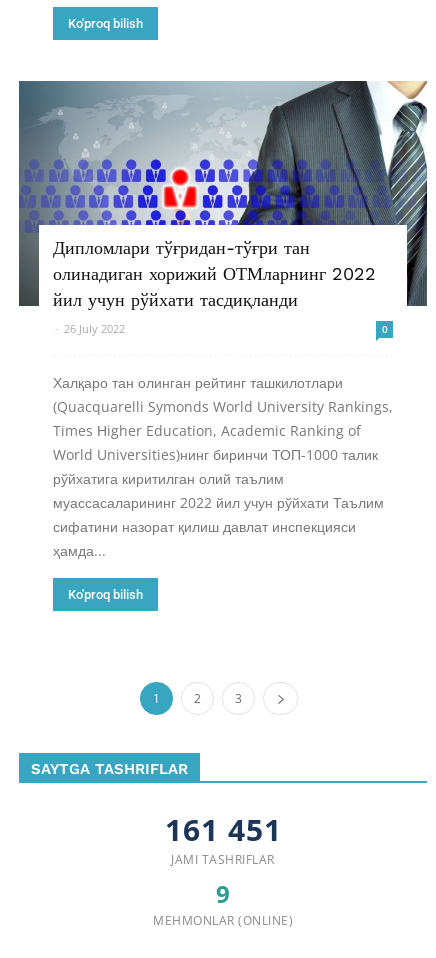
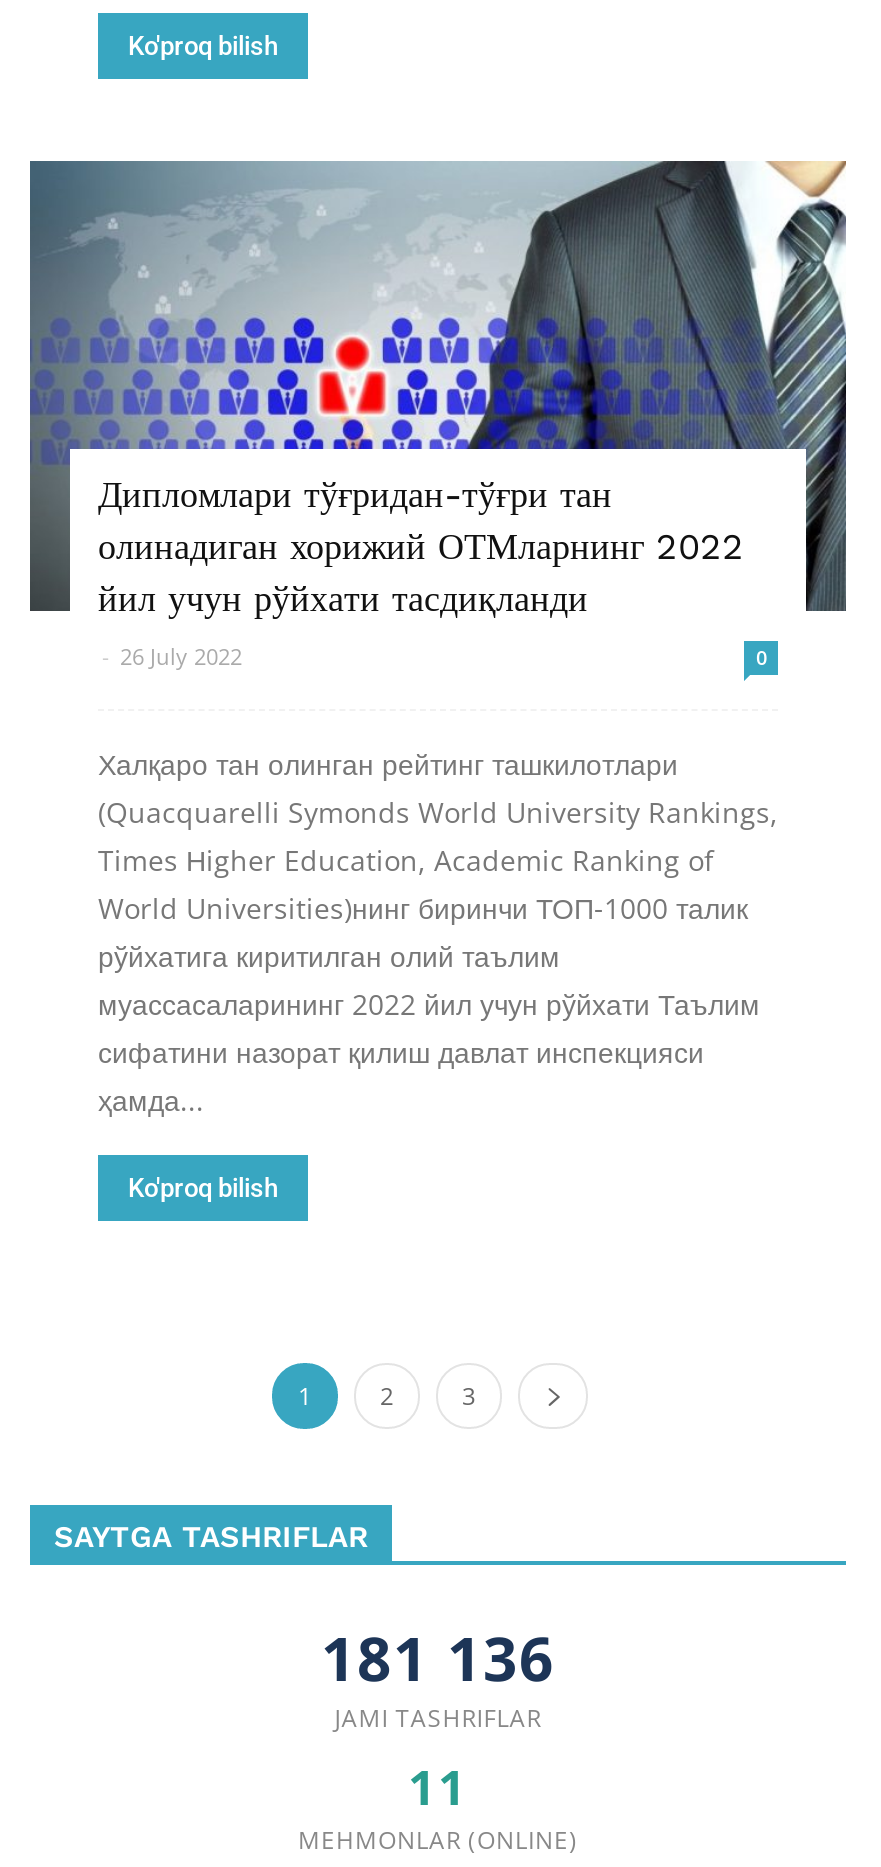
[164,809,281,850] 161 451 -> [321,1618,555,1700] 181 136
[215,877,230,910] 9 -> [408,1754,468,1820] 11

